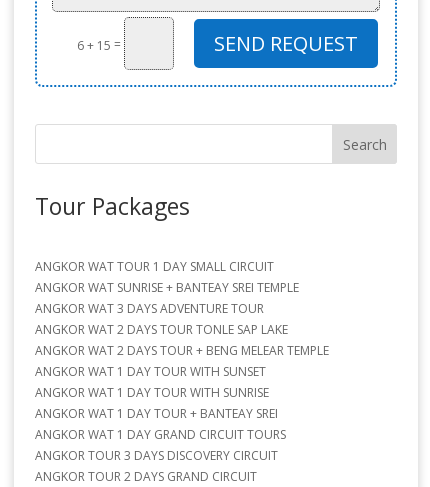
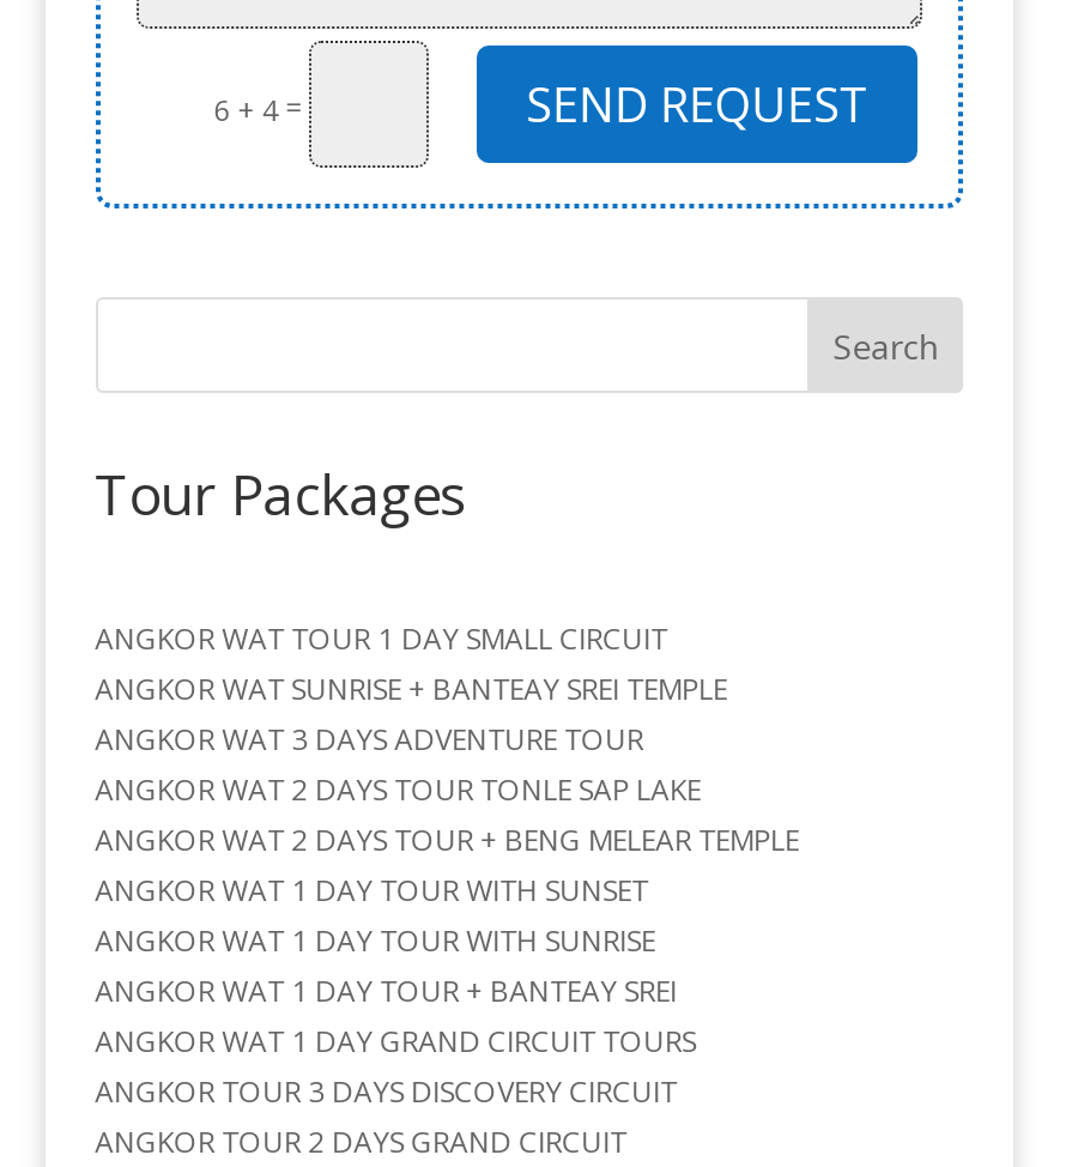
[77,36,124,55] 6 + 15 = -> [214,87,310,131] 6 + 4 =

